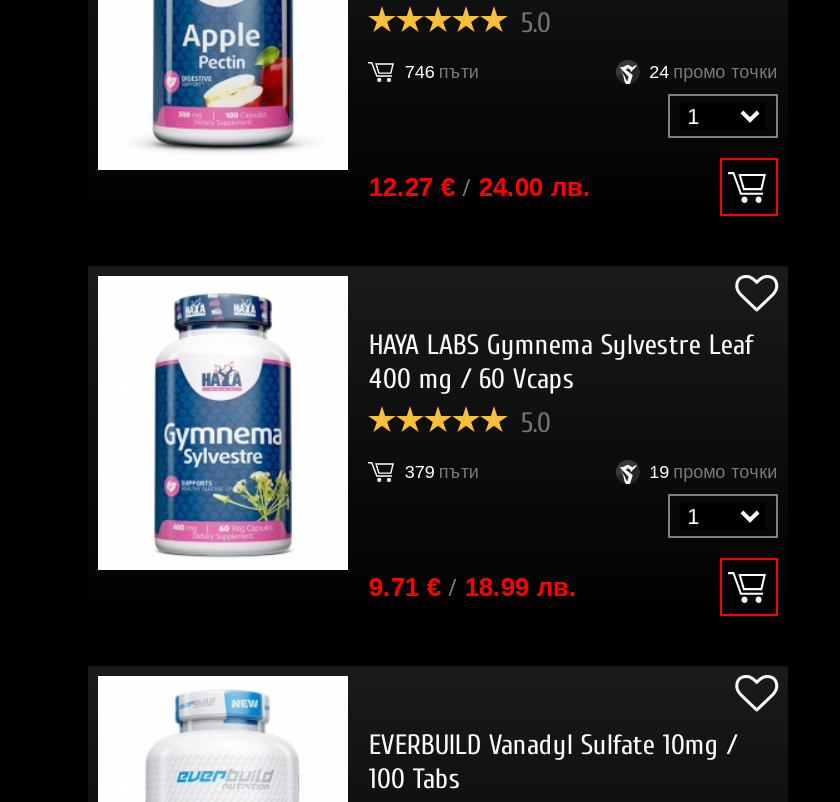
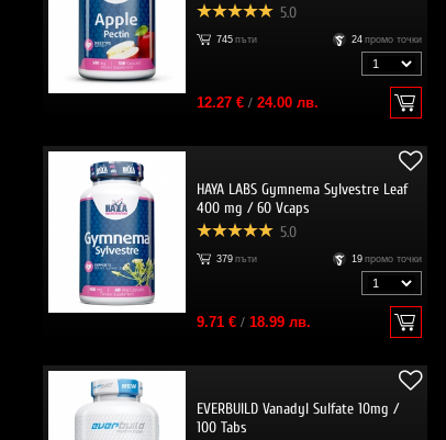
[405,62,479,82] 746 пъти -> [217,34,257,45] 745 пъти

